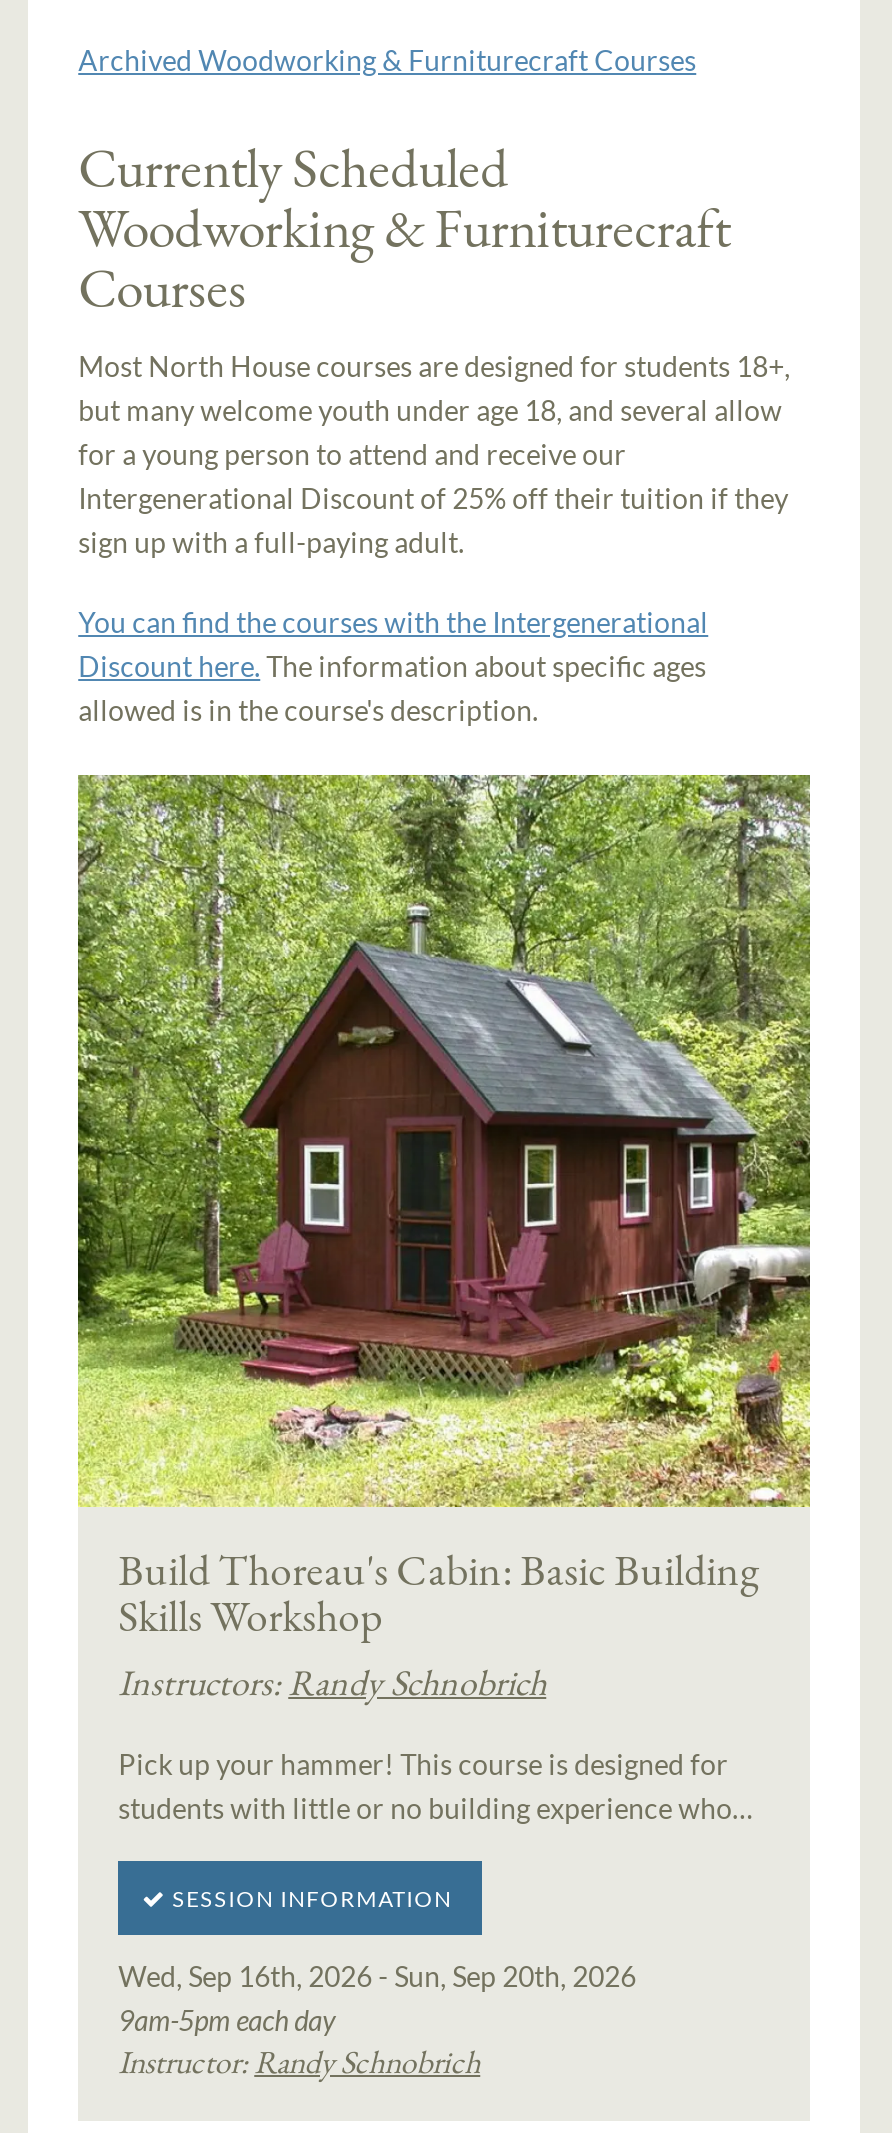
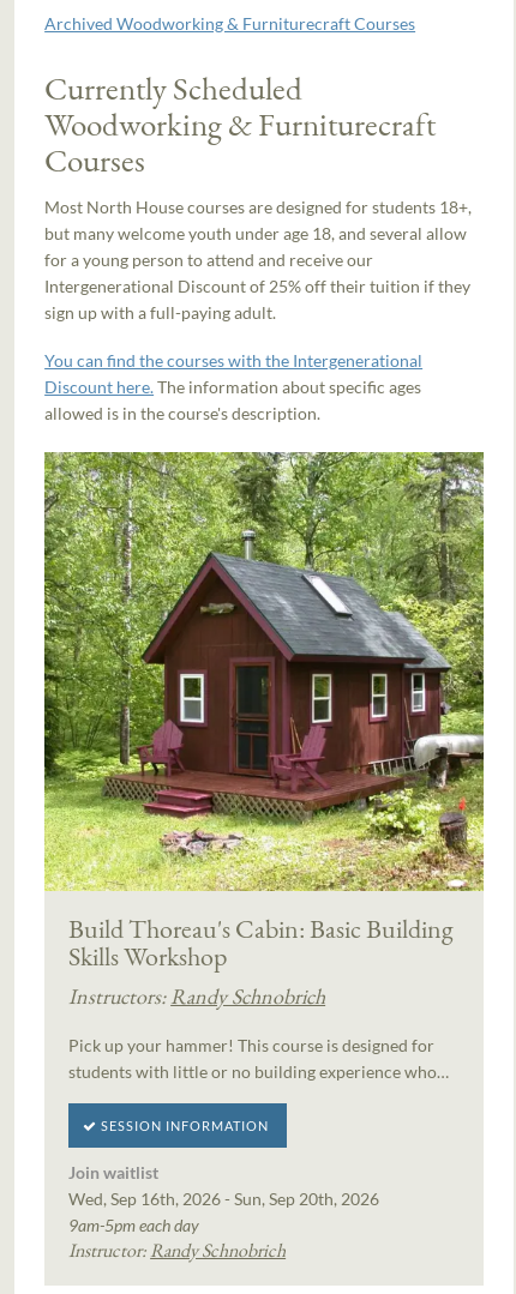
none -> [69,1162,159,1182] Join waitlist

